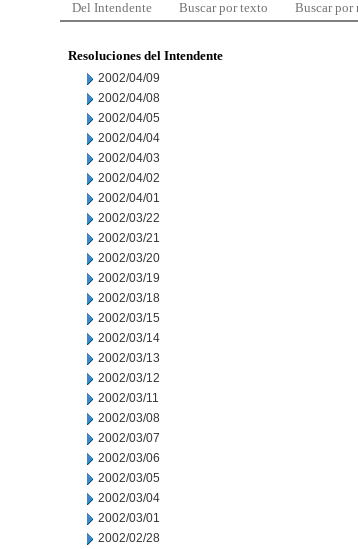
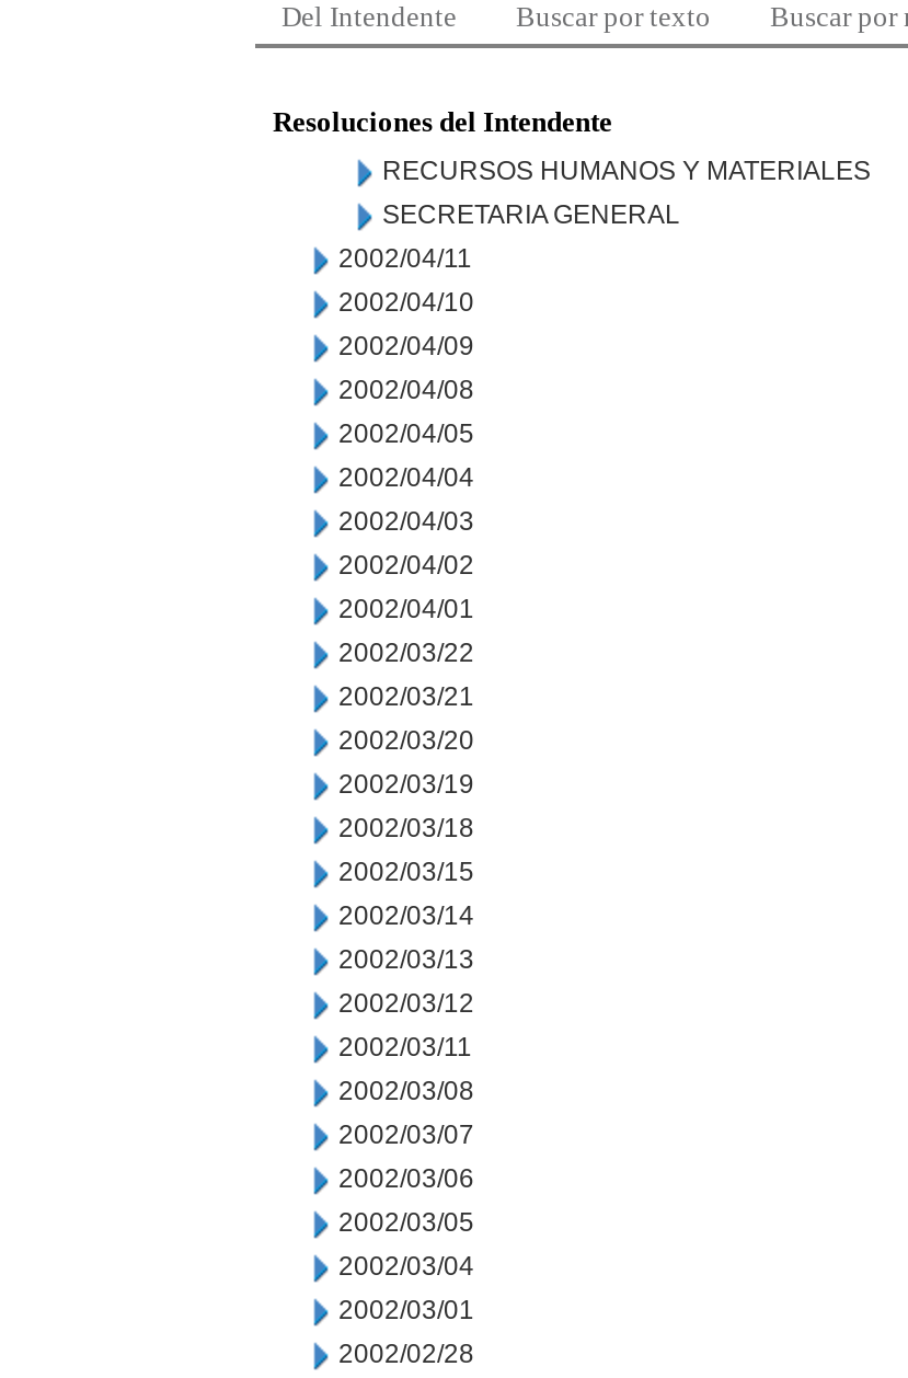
none -> [338,156,871,318] RECURSOS HUMANOS Y MATERIALES | SECRETARIA GENERAL | 2002/04/11 | 2002/04/10

